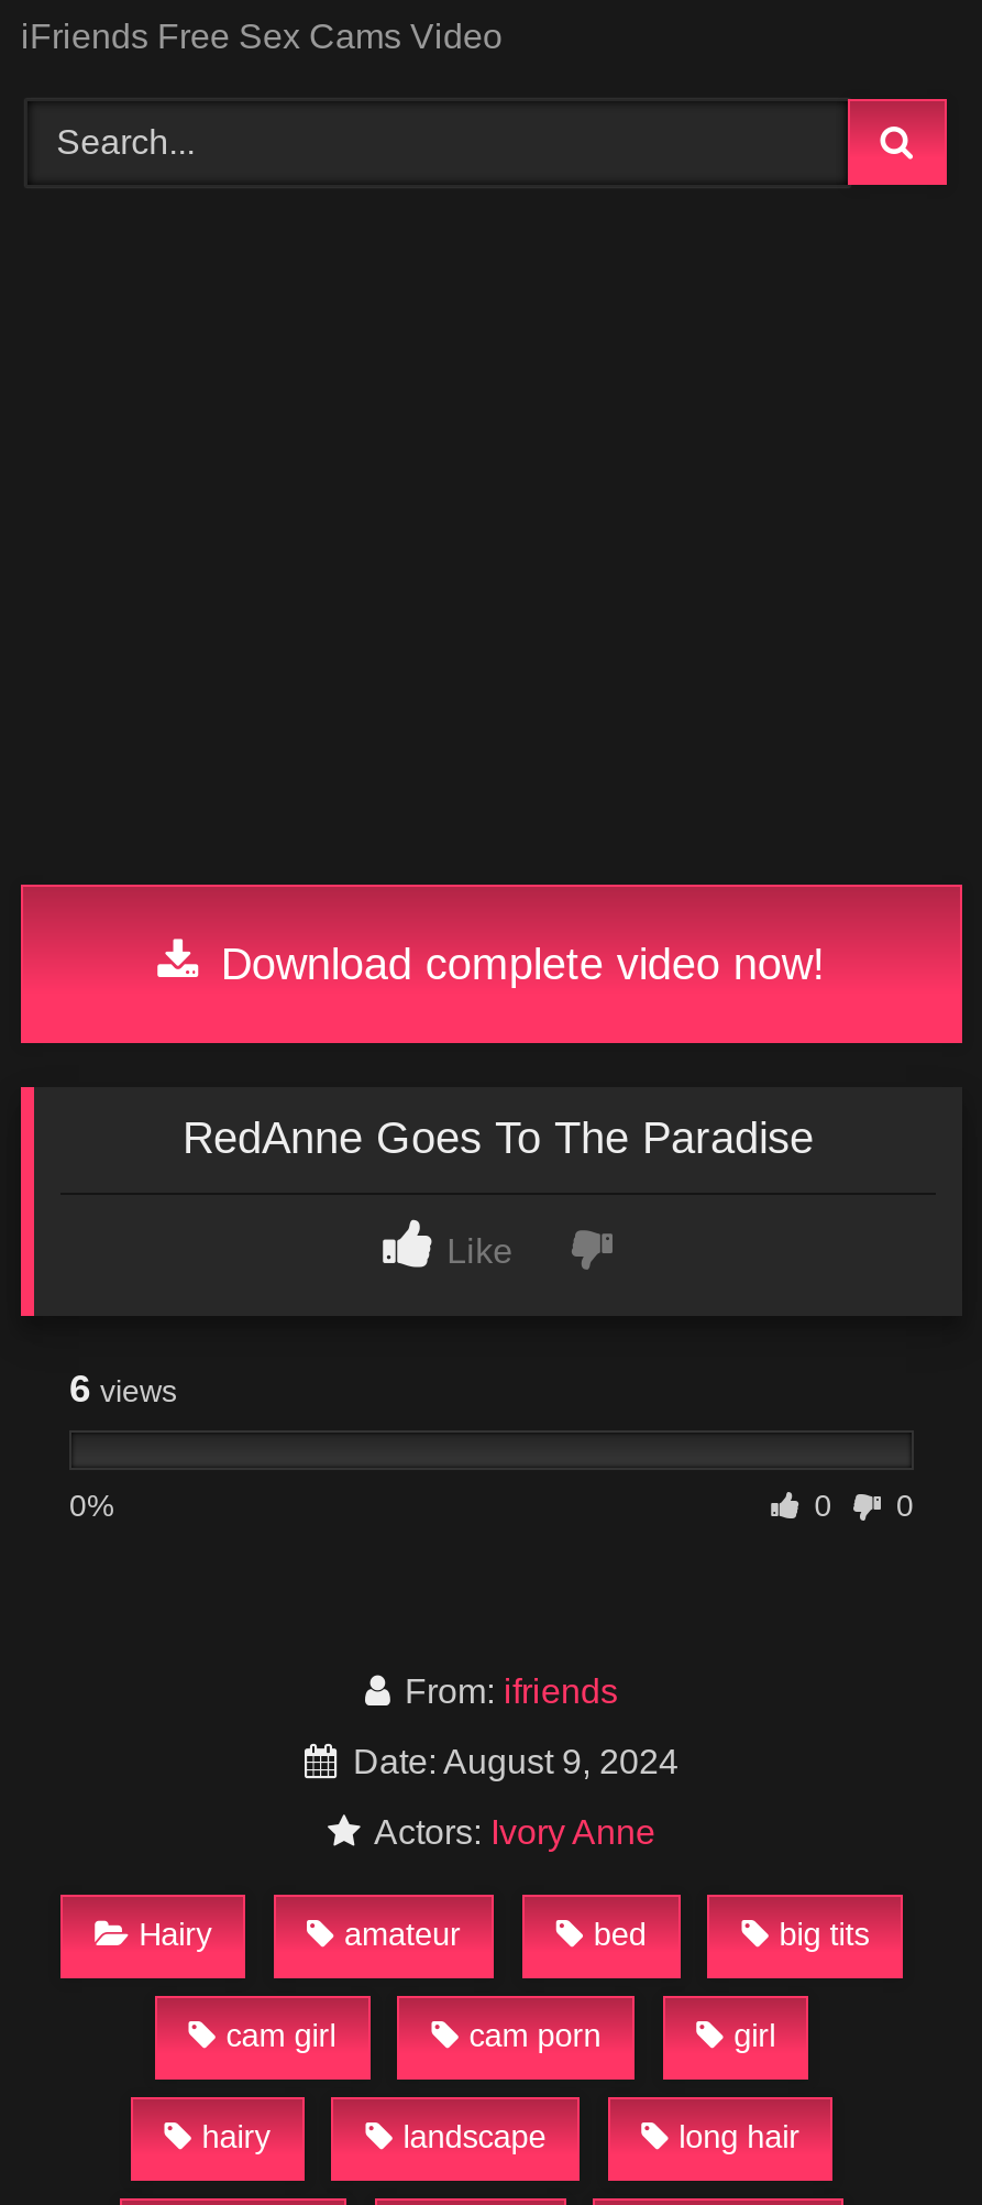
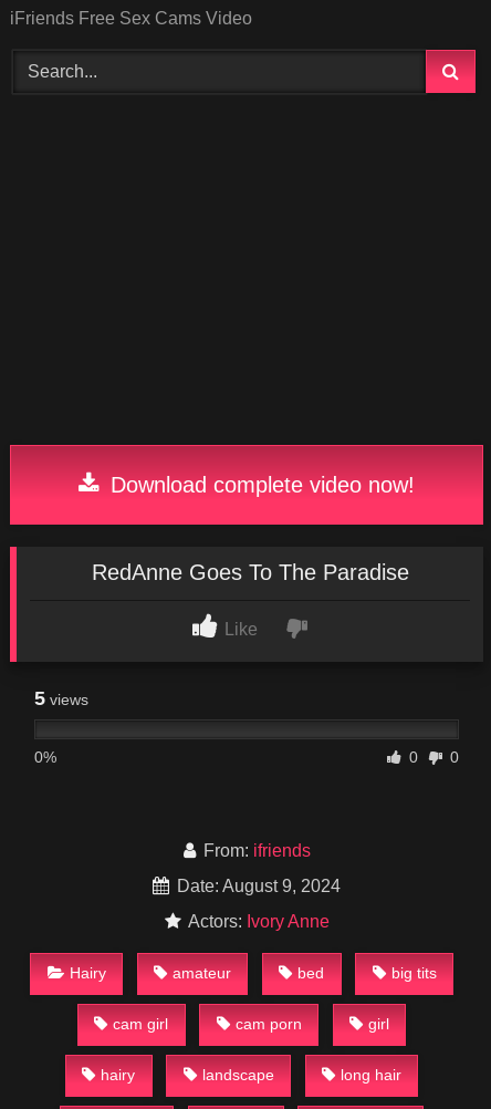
[69,1367,177,1411] 6 views -> [34,687,88,710] 5 views

